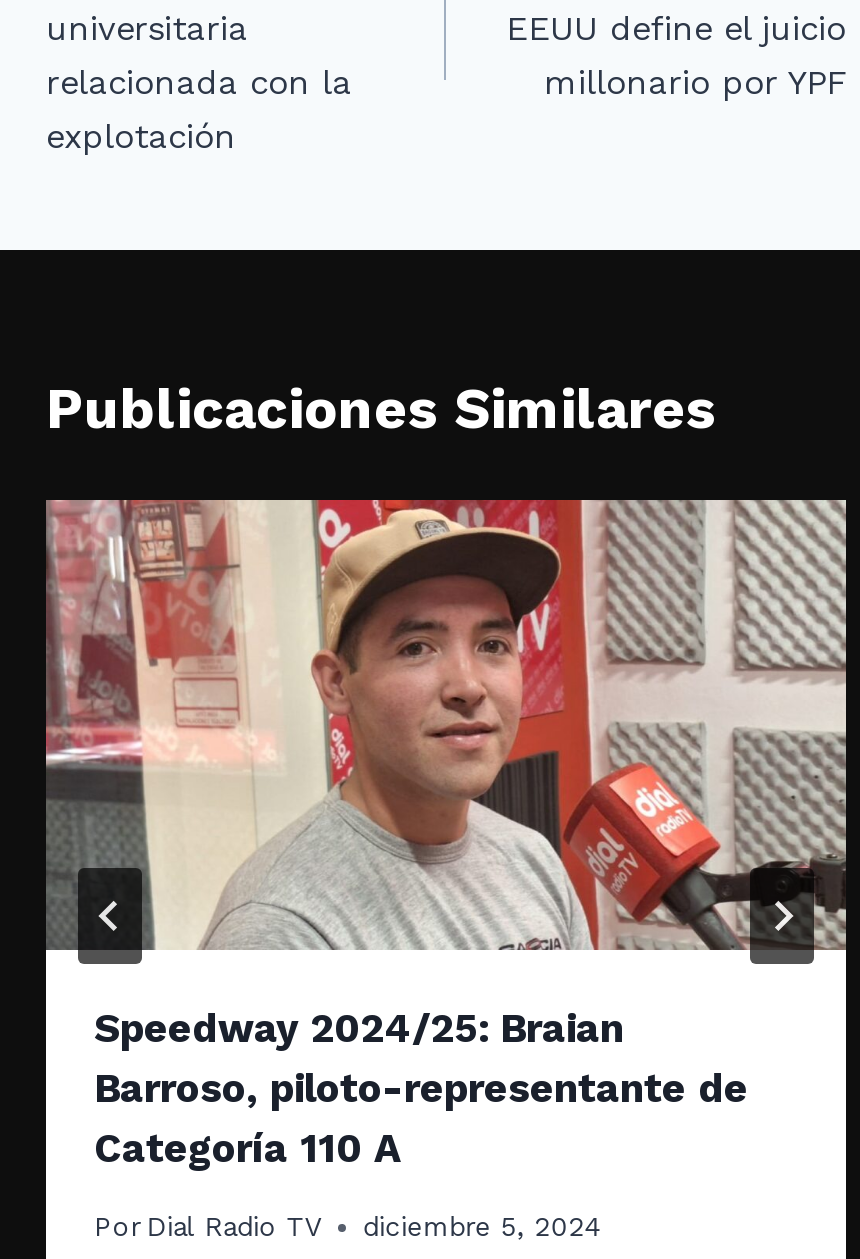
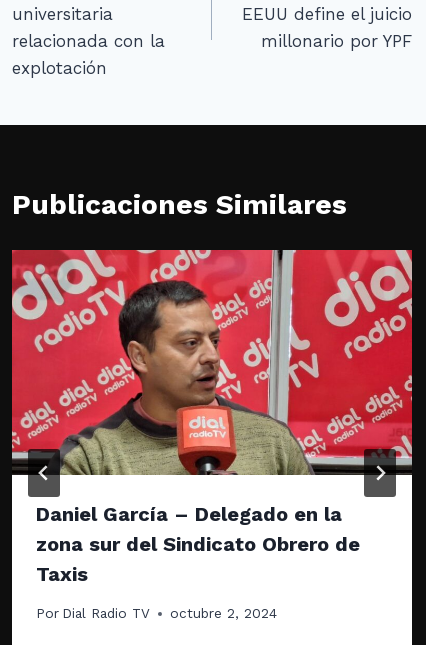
[44,498,848,1173] [image] | Speedway 2024/25: Braian | Barroso, piloto-representante de | Categoría 110 A -> [11,249,413,586] [image] | Daniel García – Delegado en la | zona sur del Sindicato Obrero de | Taxis
[94,1210,600,1242] Por Dial Radio TV diciembre 5, 2024 -> [36,605,277,621] Por Dial Radio TV octubre 2, 2024

